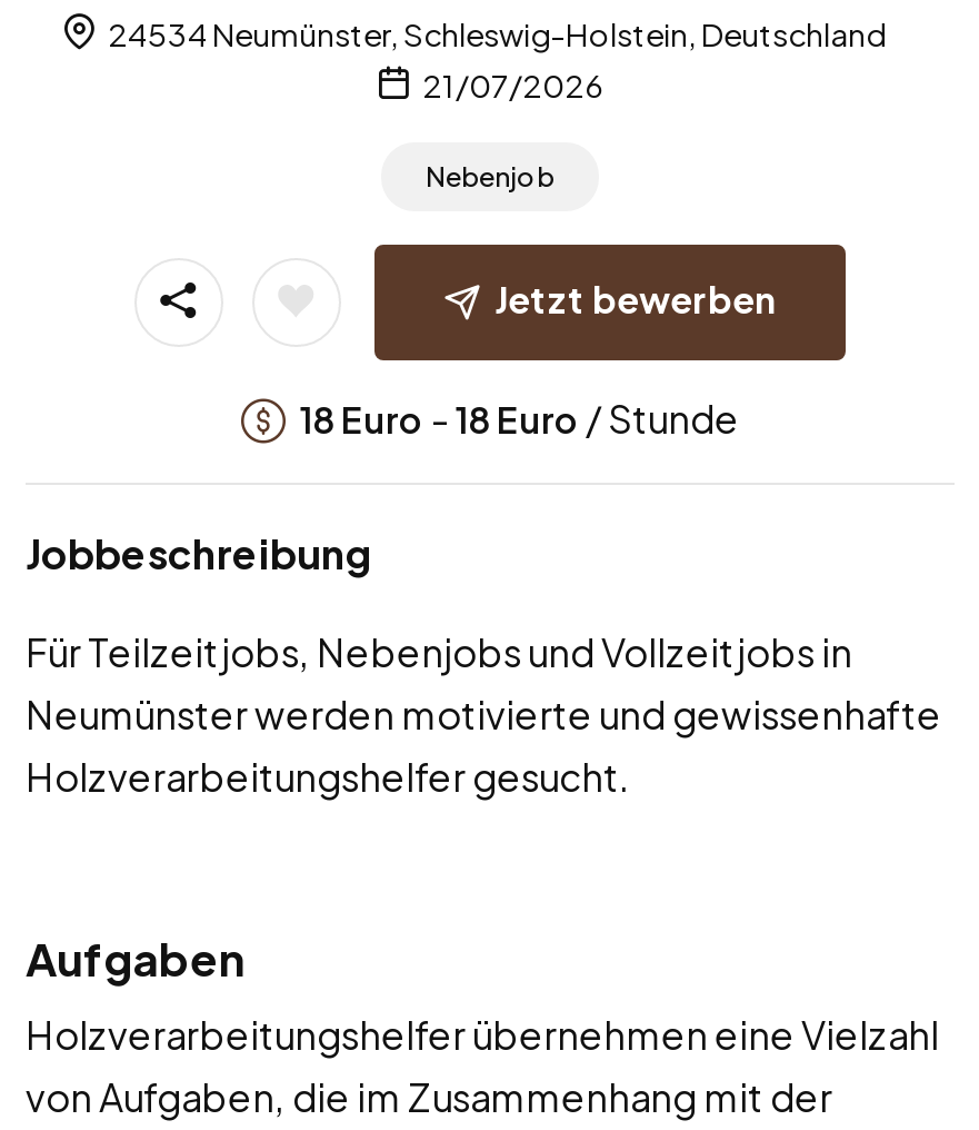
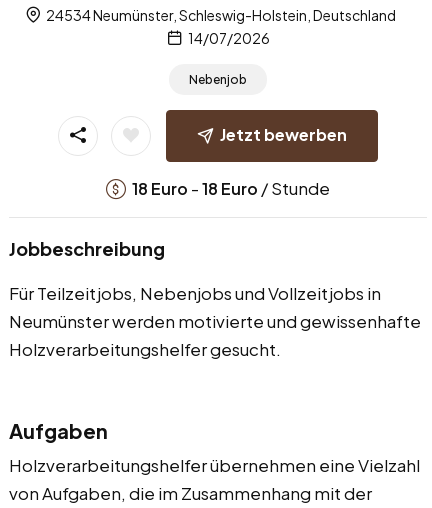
[418,65,605,105] 21/07/2026 -> [185,29,269,47] 14/07/2026

